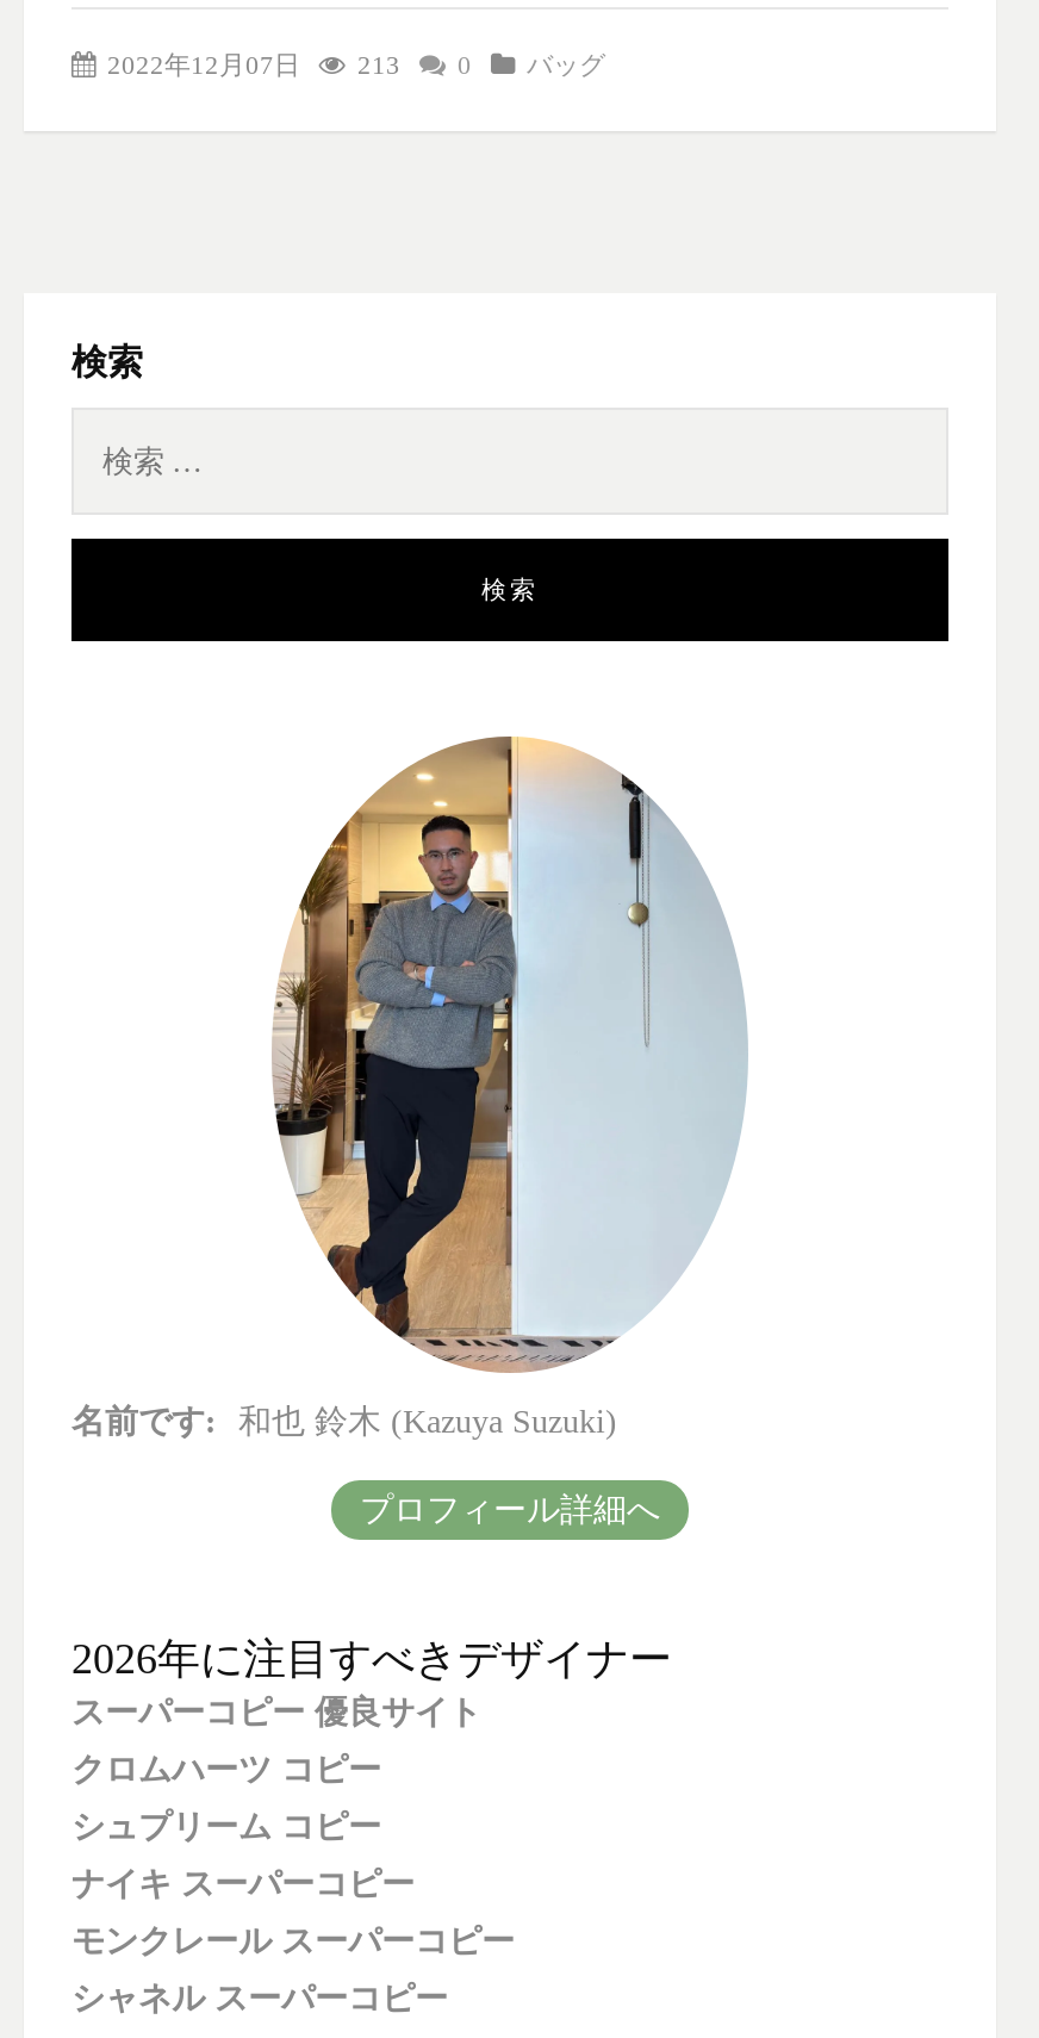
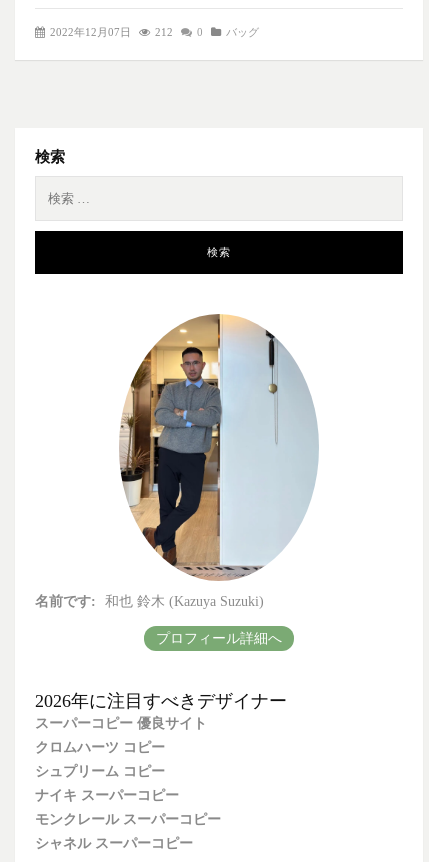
[107,50,605,79] 2022年12月07日 213 0 バッグ -> [50,26,259,38] 2022年12月07日 212 0 バッグ

